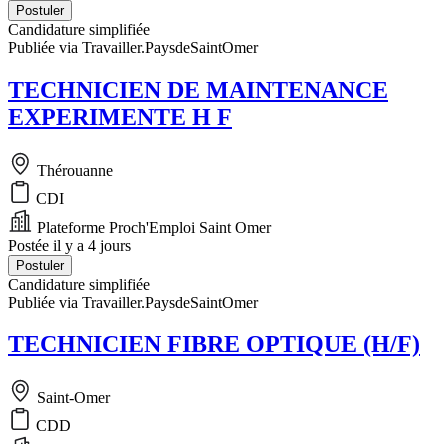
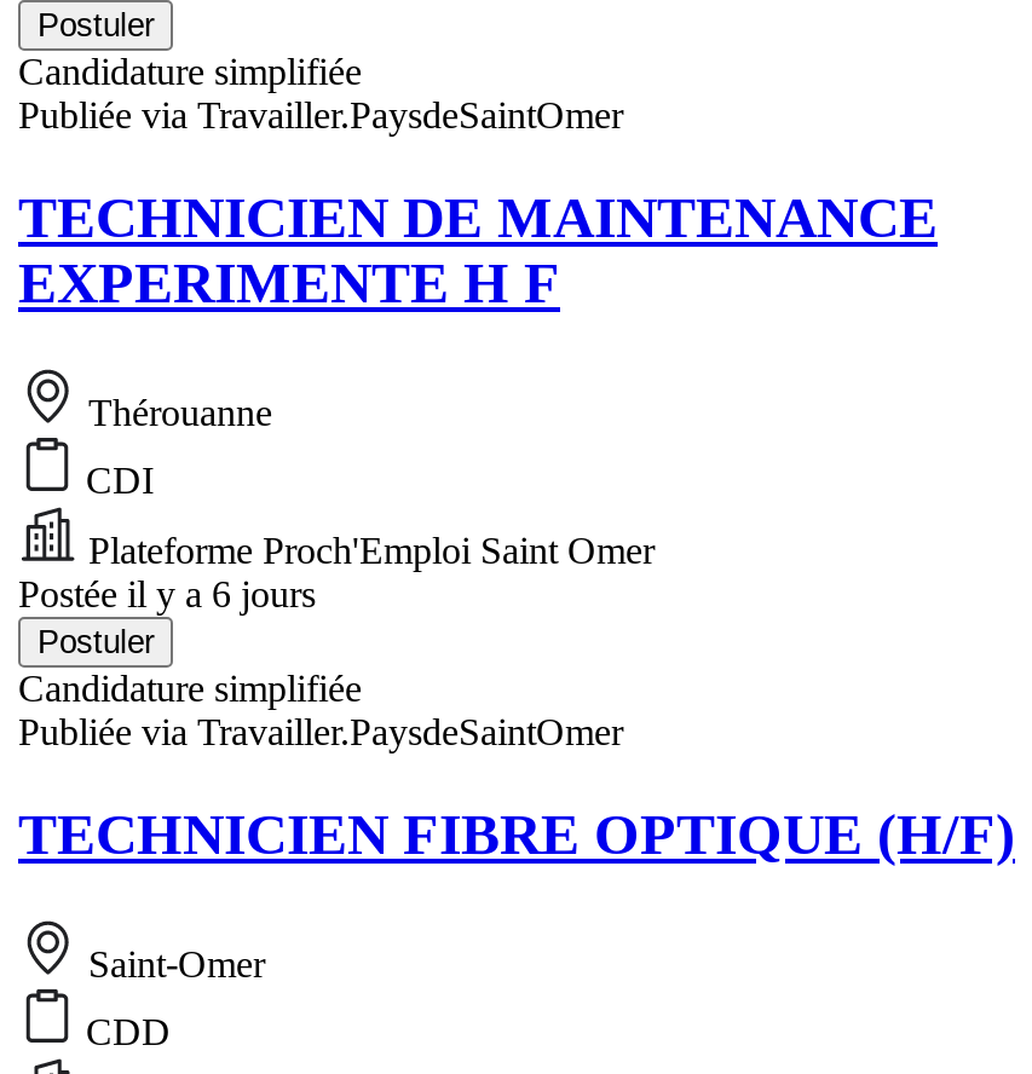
[8,236,131,253] Postée il y a 4 jours -> [18,572,316,613] Postée il y a 6 jours

